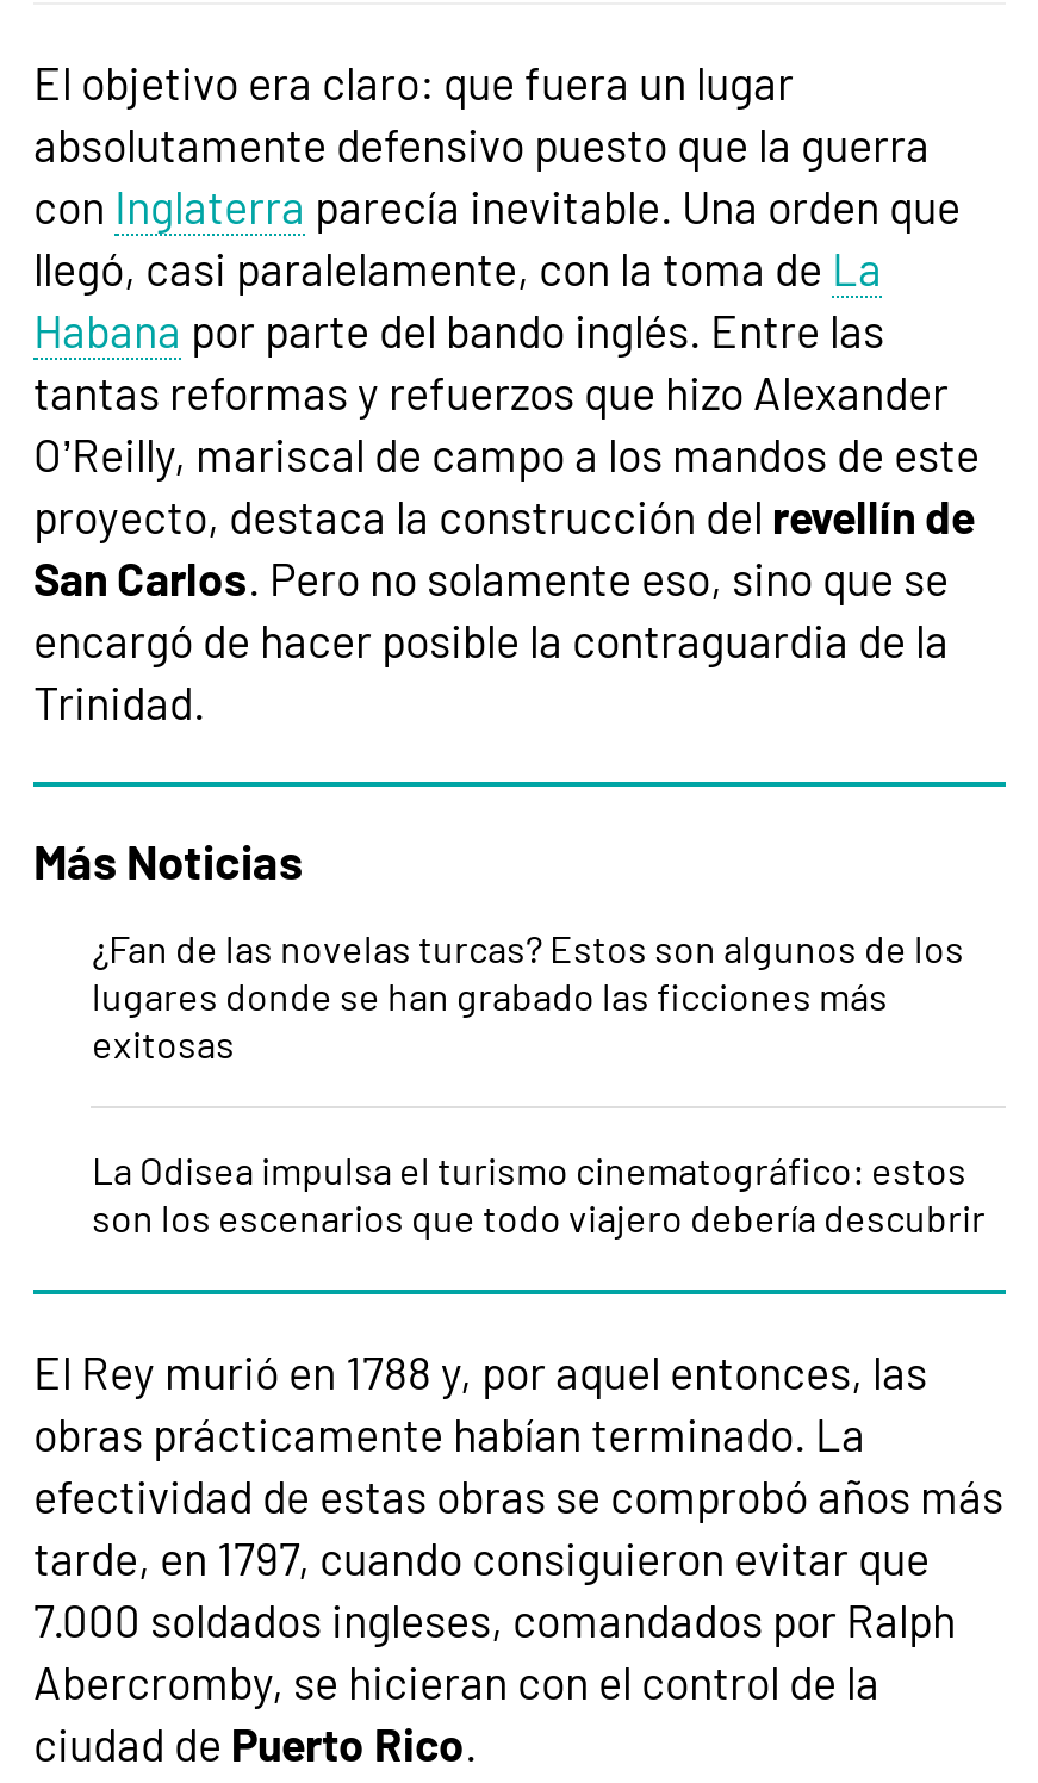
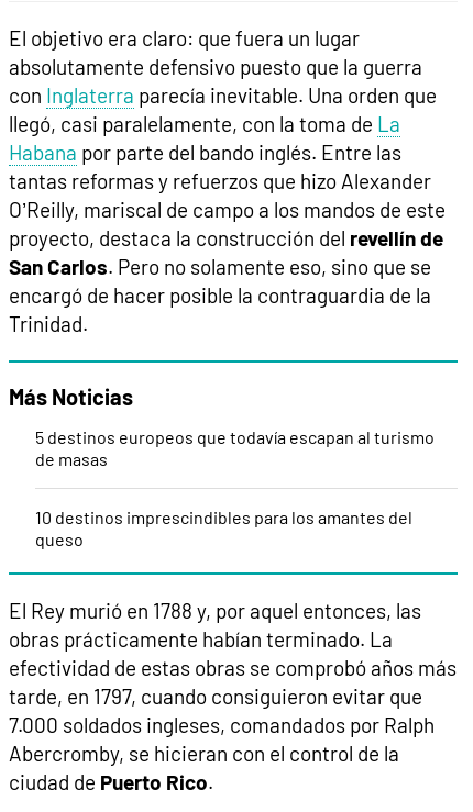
[92,924,964,1065] ¿Fan de las novelas turcas? Estos son algunos de los | lugares donde se han grabado las ficciones más | exitosas -> [36,426,435,469] 5 destinos europeos que todavía escapan al turismo | de masas
[92,1146,986,1239] La Odisea impulsa el turismo cinematográfico: estos | son los escenarios que todo viajero debería descubrir -> [36,506,413,549] 10 destinos imprescindibles para los amantes del | queso

